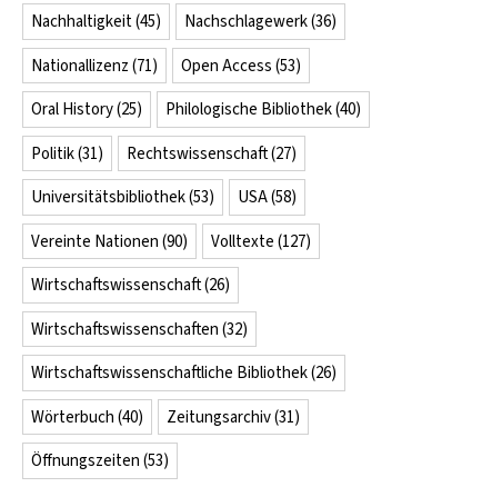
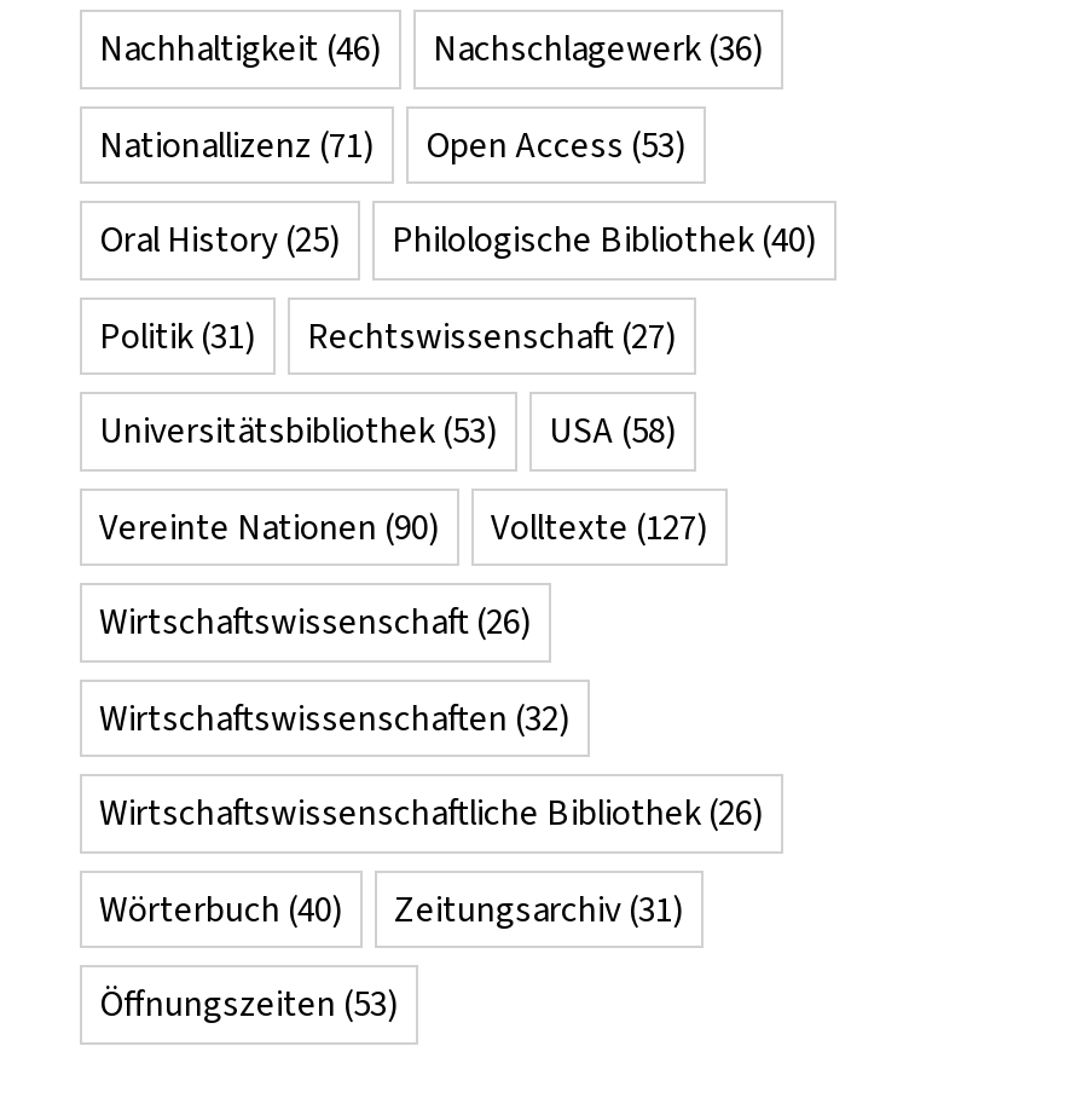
[31,11,161,33] Nachhaltigkeit (45) -> [99,25,382,74] Nachhaltigkeit (46)

